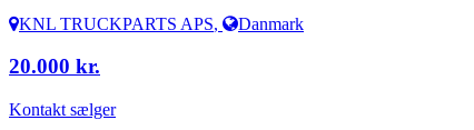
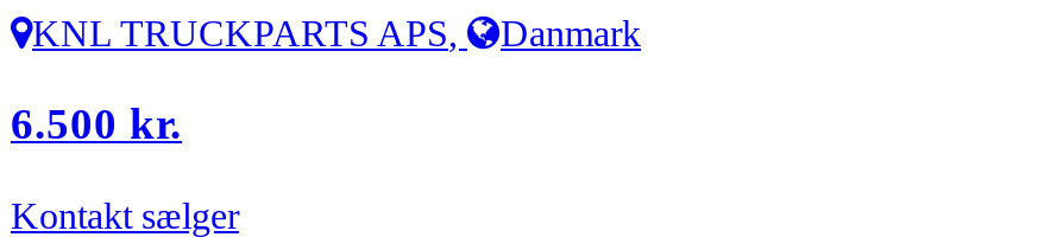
[9,55,100,78] 20.000 kr. -> [11,99,182,149] 6.500 kr.

